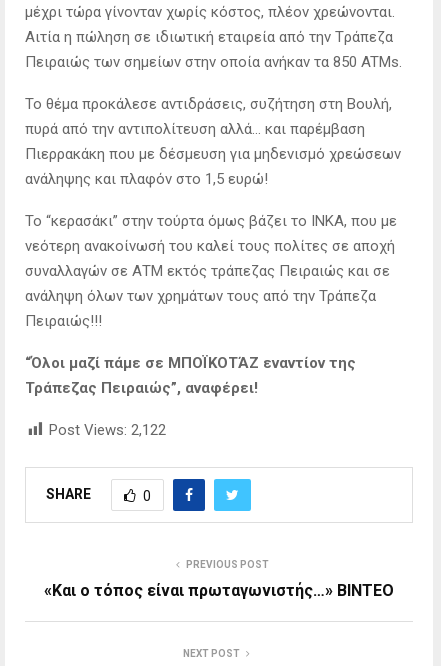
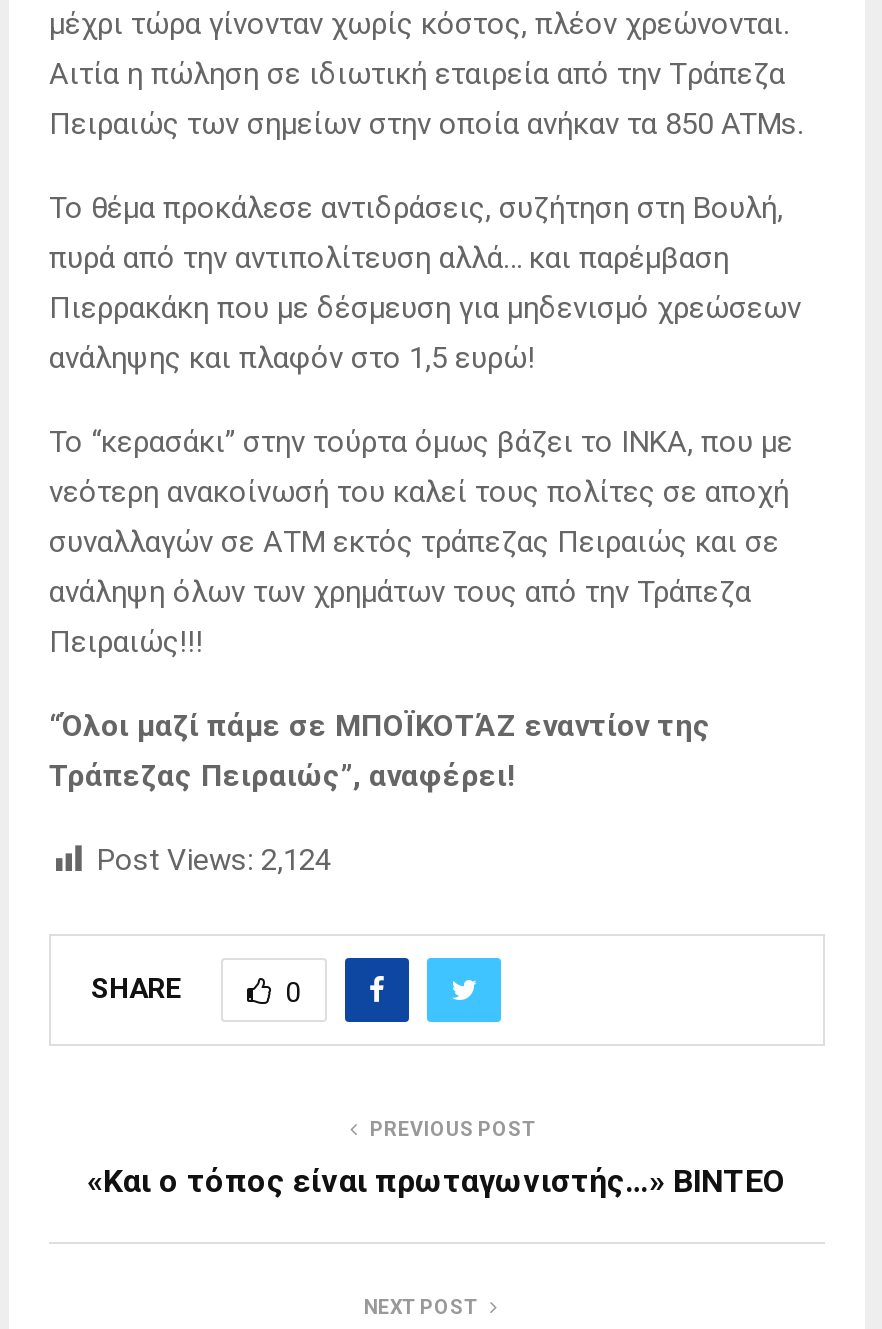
[49,421,166,439] Post Views: 2,122 -> [97,842,331,878] Post Views: 2,124

